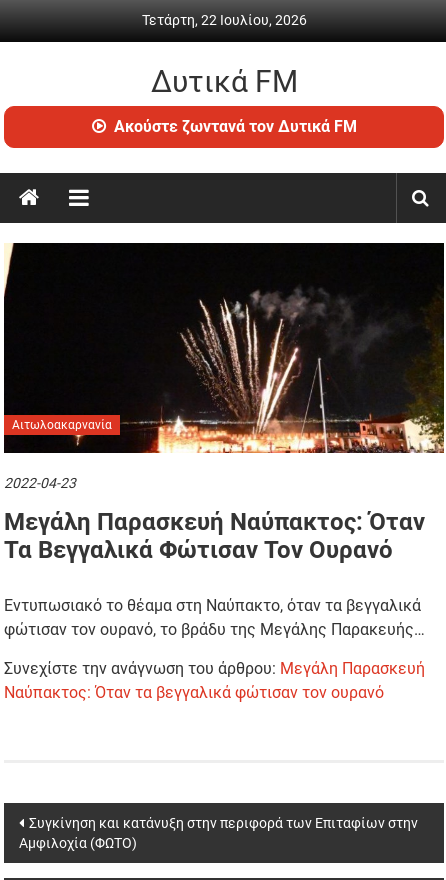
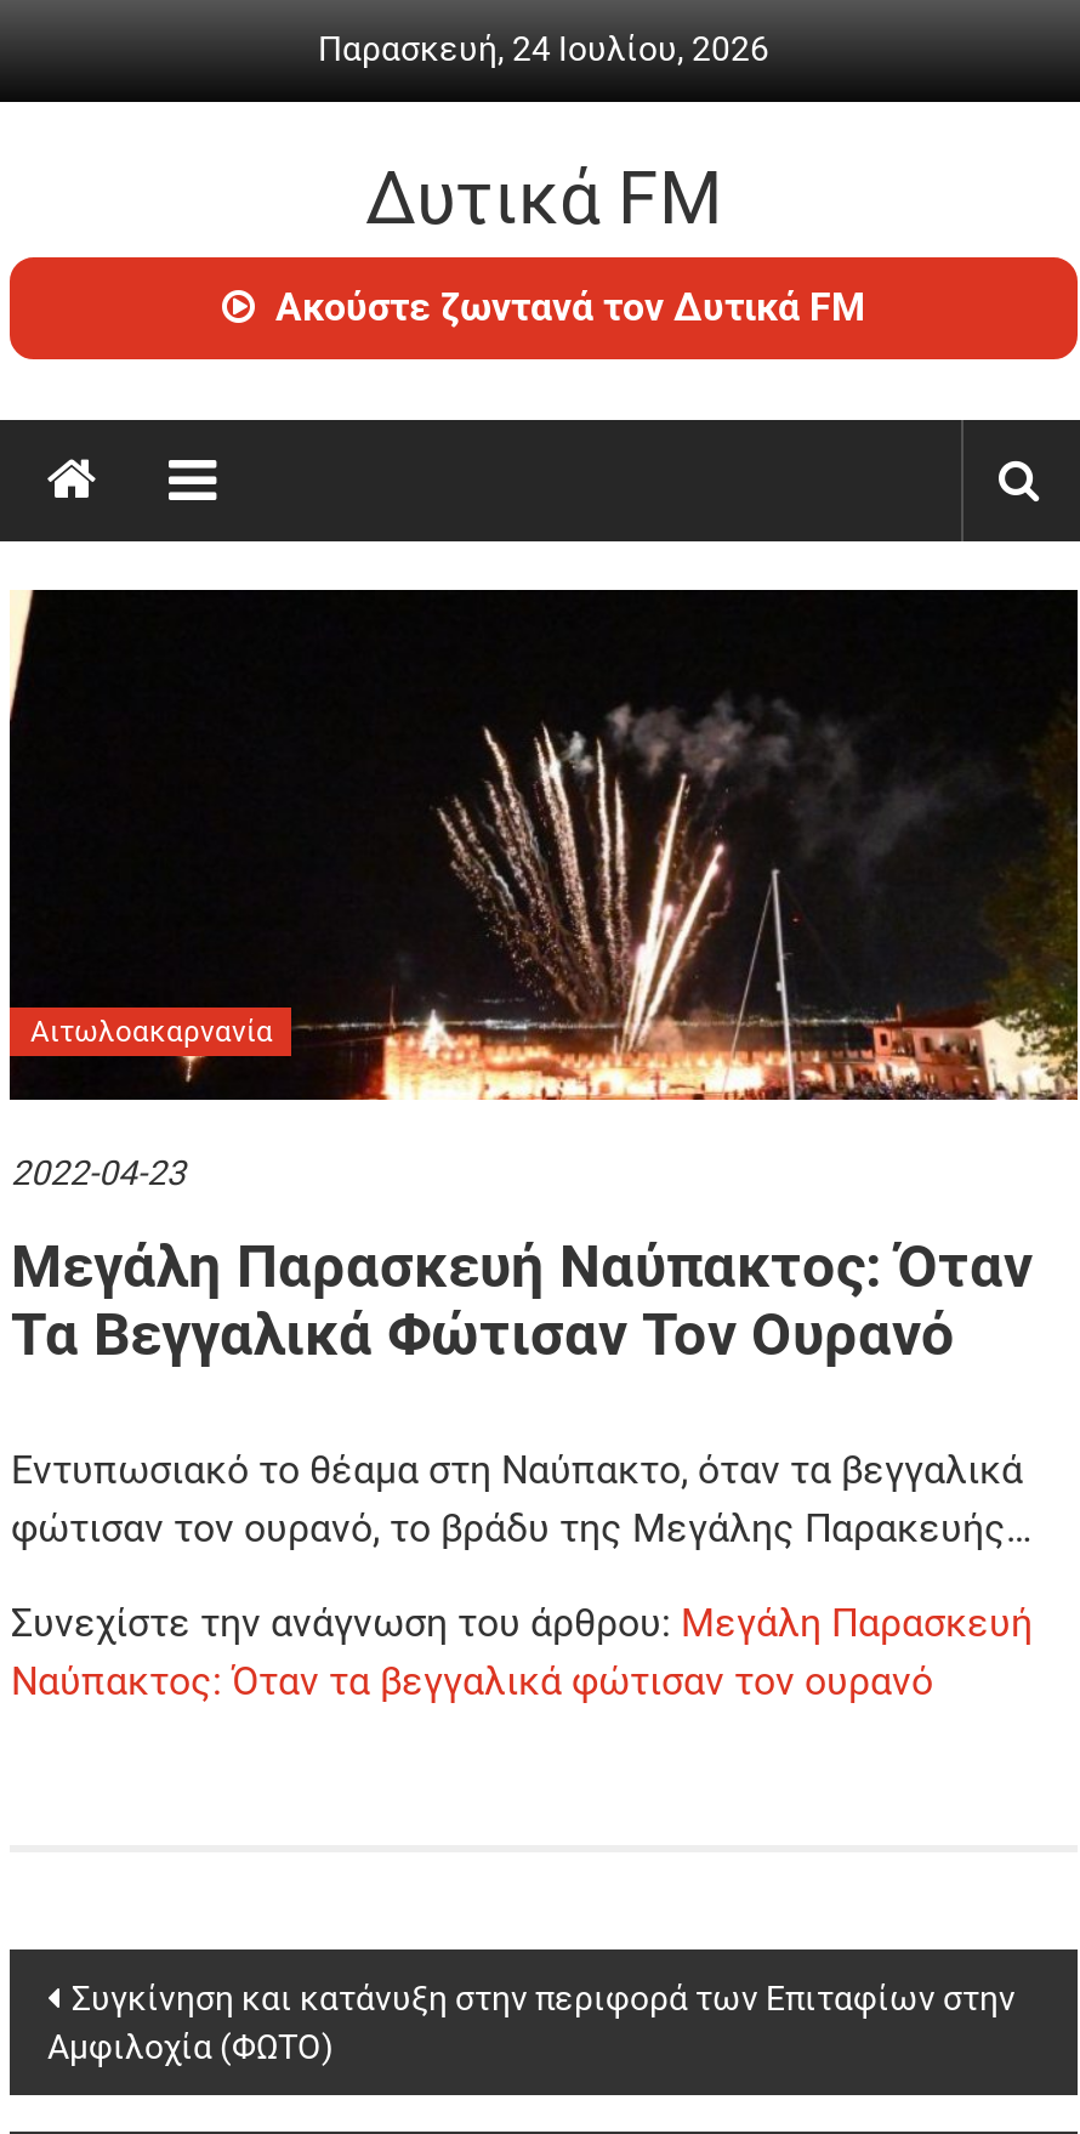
[141,12,306,28] Τετάρτη, 22 Ιουλίου, 2026 -> [318,29,769,68] Παρασκευή, 24 Ιουλίου, 2026

